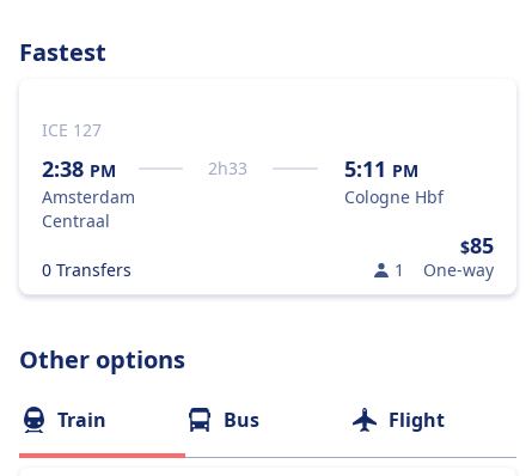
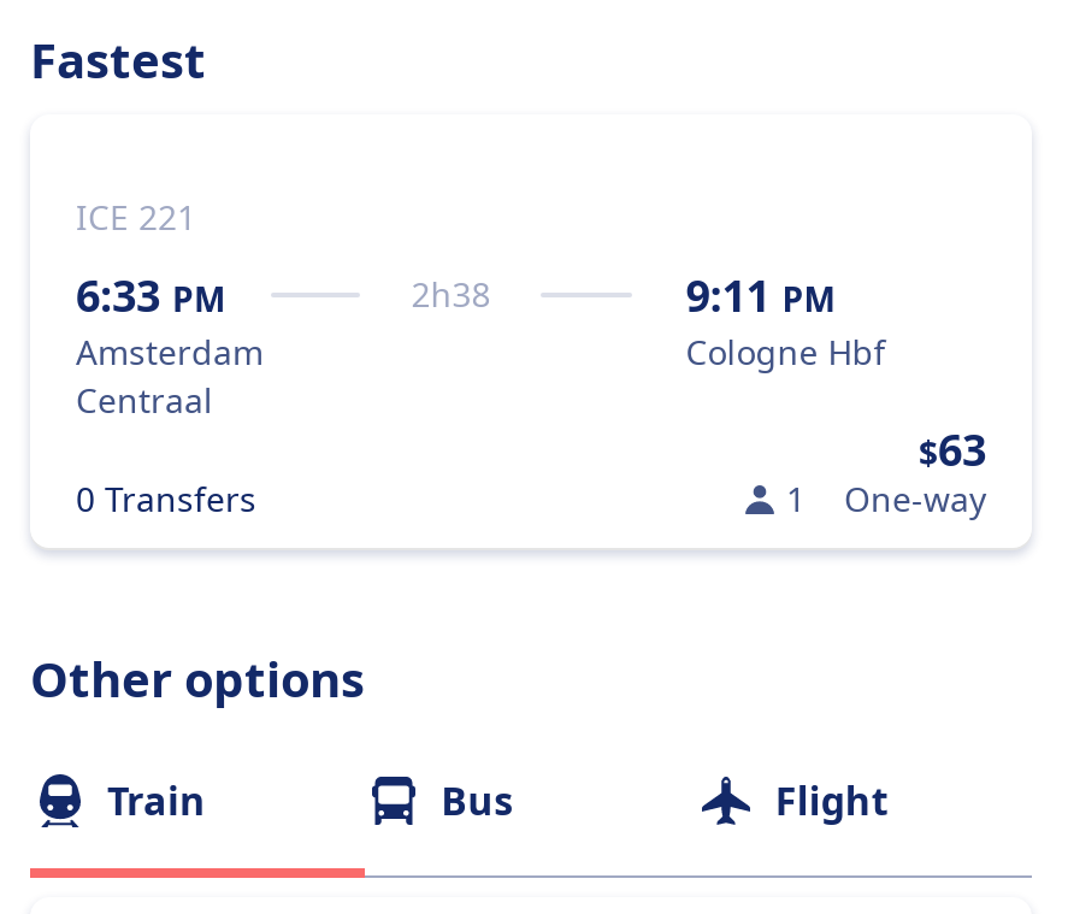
[42,118,102,141] ICE 127 -> [76,194,196,240] ICE 221
[42,154,116,183] 2:38 PM -> [76,266,225,324] 6:33 PM
[208,157,248,179] 2h33 -> [411,271,491,317] 2h38
[345,154,419,183] 5:11 PM -> [686,266,835,324] 9:11 PM
[460,231,494,260] $85 -> [919,420,986,478] $63

